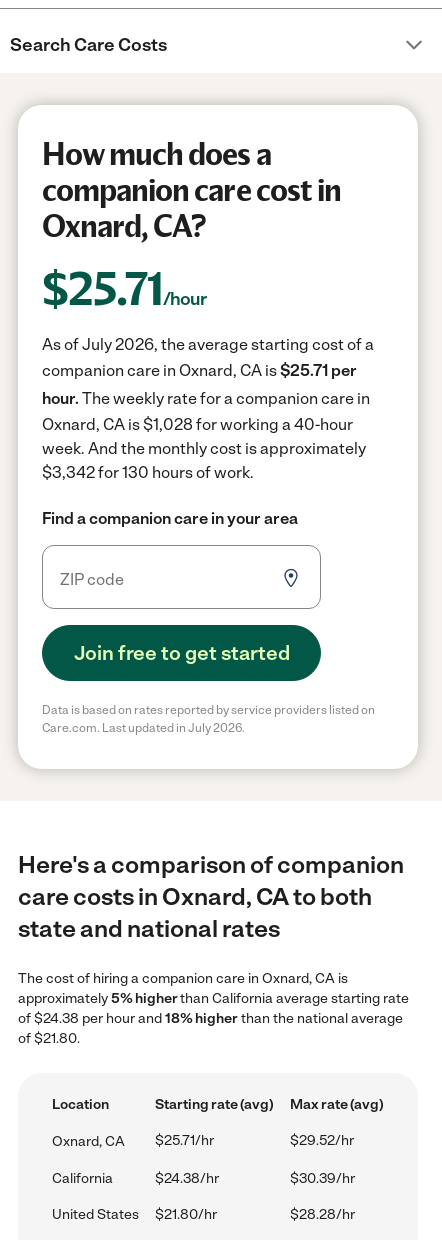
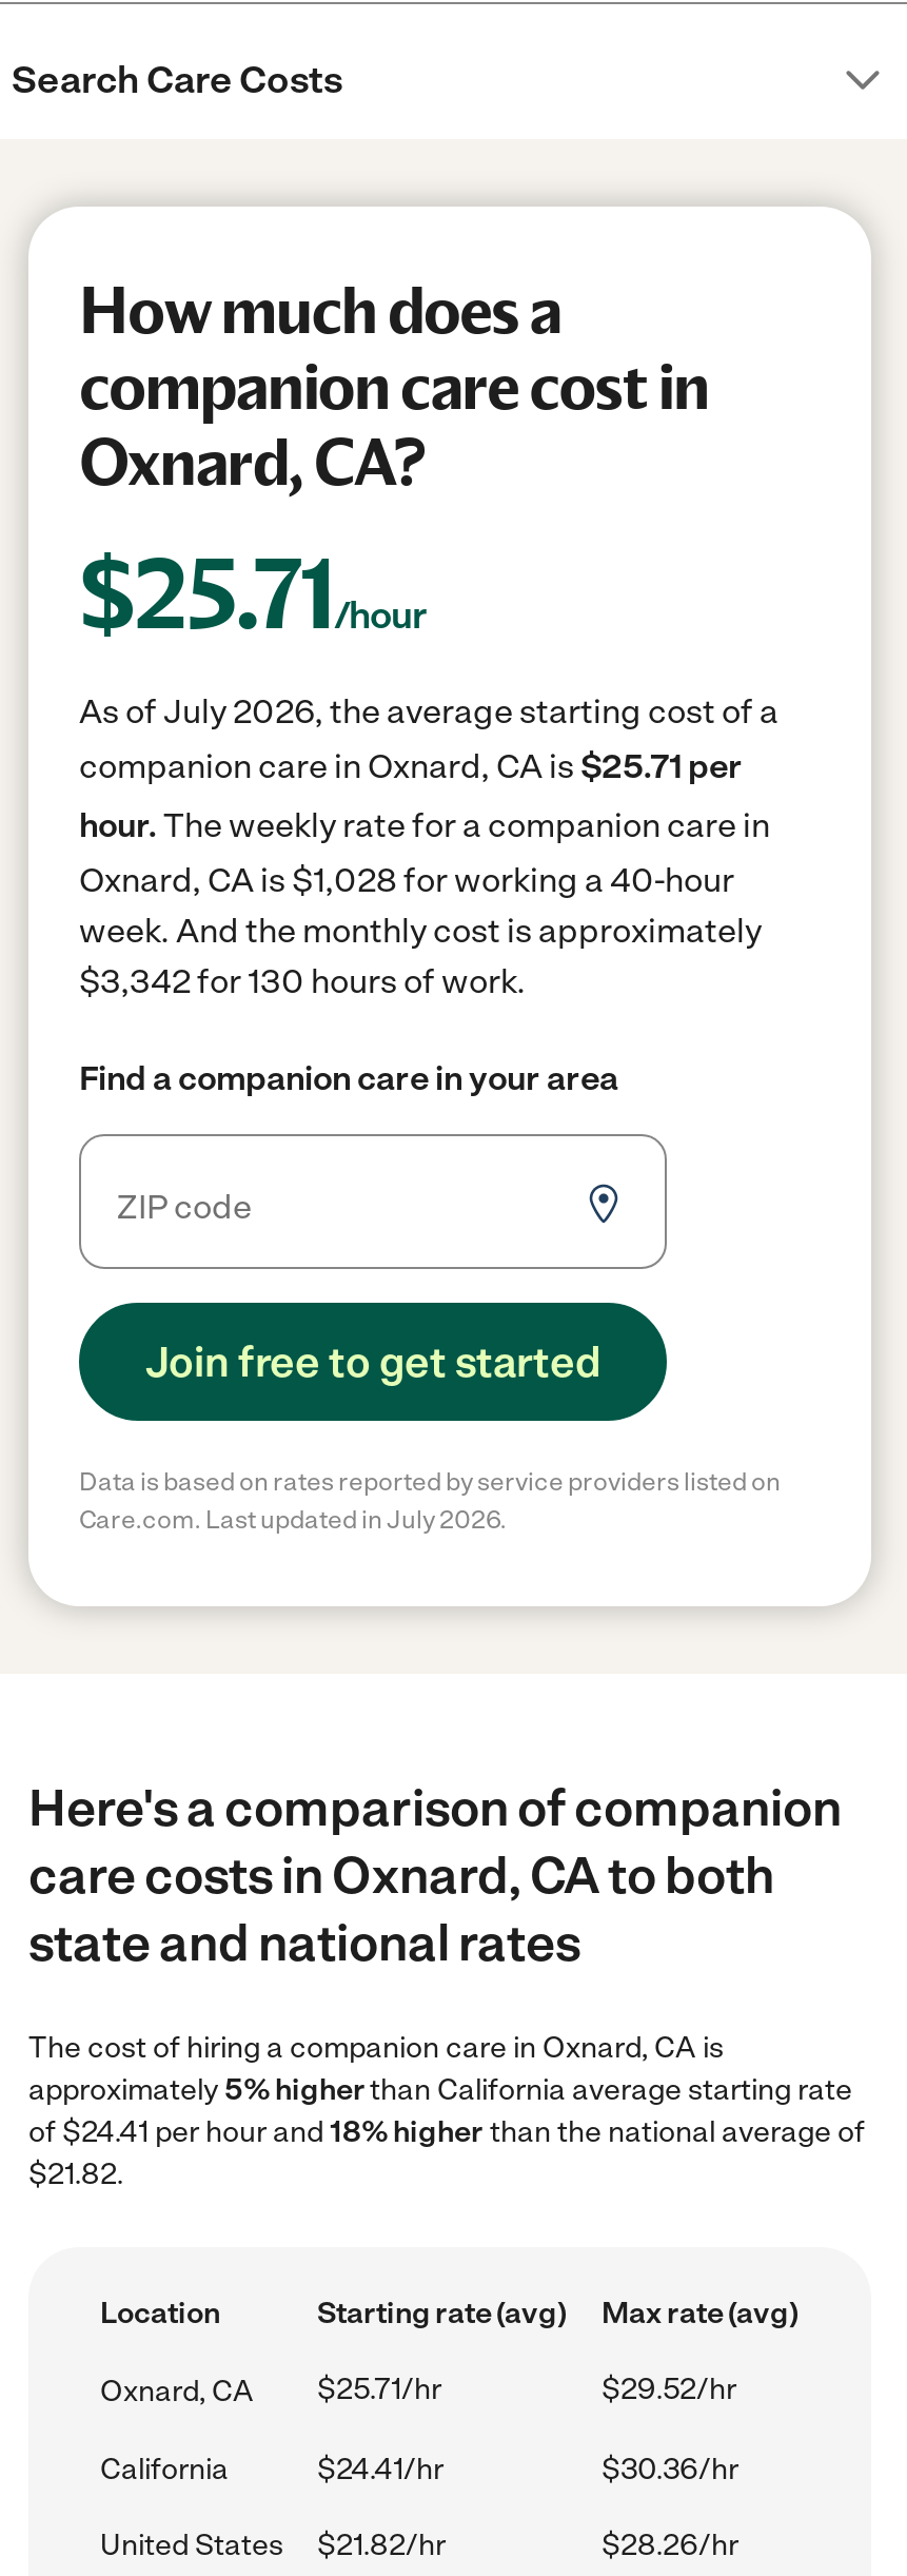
[18,1010,403,1047] of $24.38 per hour and 18% higher than the national average | of $21.80. -> [28,2114,865,2192] of $24.41 per hour and 18% higher than the national average of | $21.82.
[155,1170,355,1187] $24.38/hr | $30.39/hr -> [317,2452,738,2487] $24.41/hr | $30.36/hr
[155,1206,355,1223] $21.80/hr | $28.28/hr -> [317,2528,738,2563] $21.82/hr | $28.26/hr

